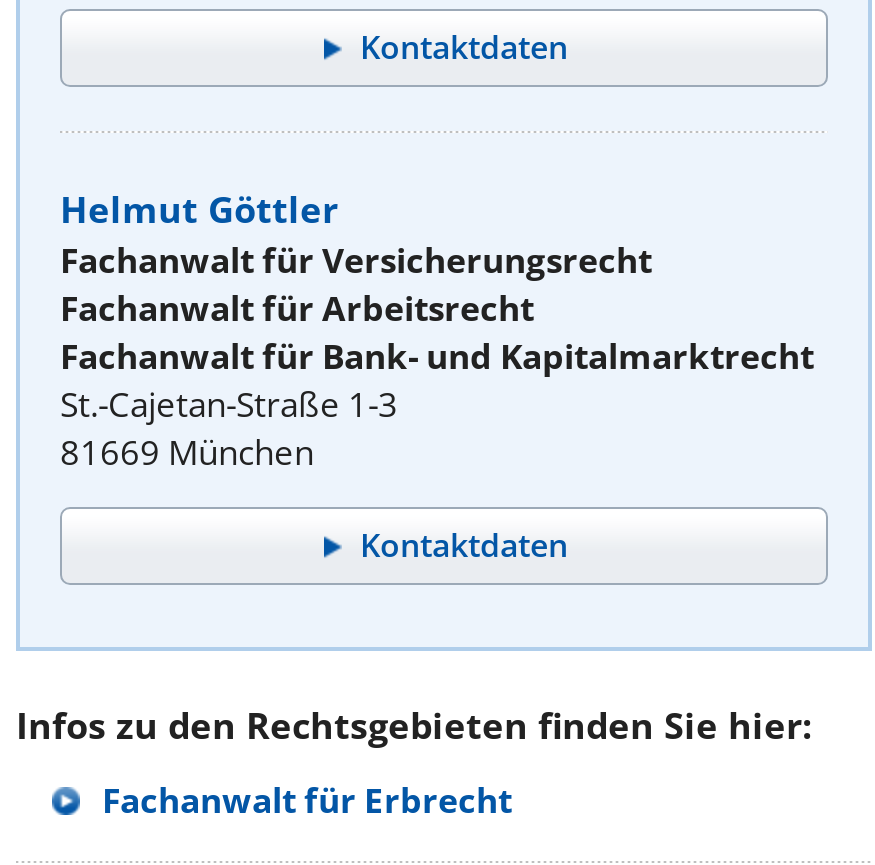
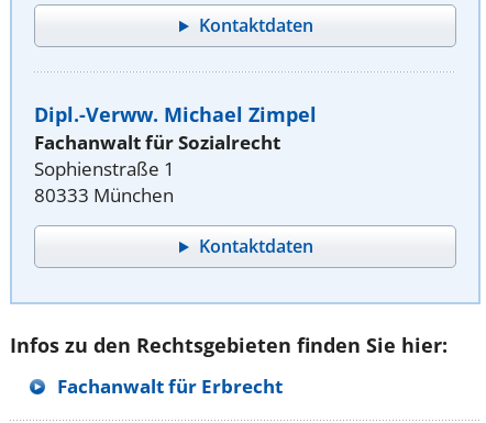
[60,184,814,474] Helmut Göttler | Fachanwalt für Versicherungsrecht | Fachanwalt für Arbeitsrecht | Fachanwalt für Bank- und Kapitalmarktrecht | St.-Cajetan-Straße 1-3 | 81669 München -> [34,101,317,208] Dipl.-Verww. Michael Zimpel | Fachanwalt für Sozialrecht | Sophienstraße 1 | 80333 München

